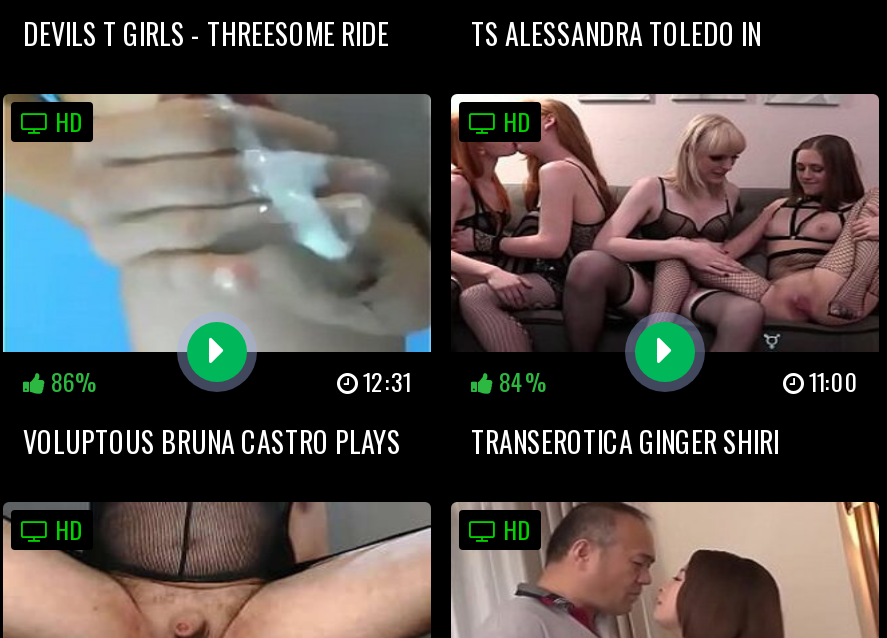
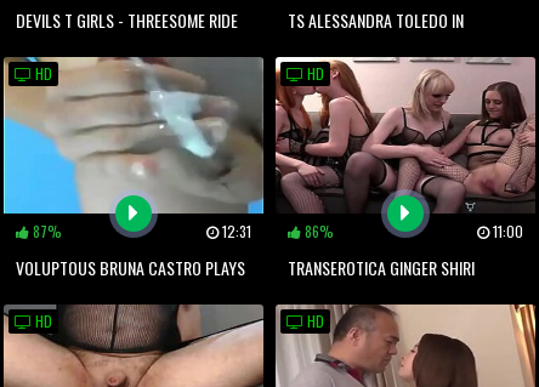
[51,364,99,398] 86% -> [33,221,62,241] 87%
[499,364,549,398] 84% -> [305,221,334,241] 86%

